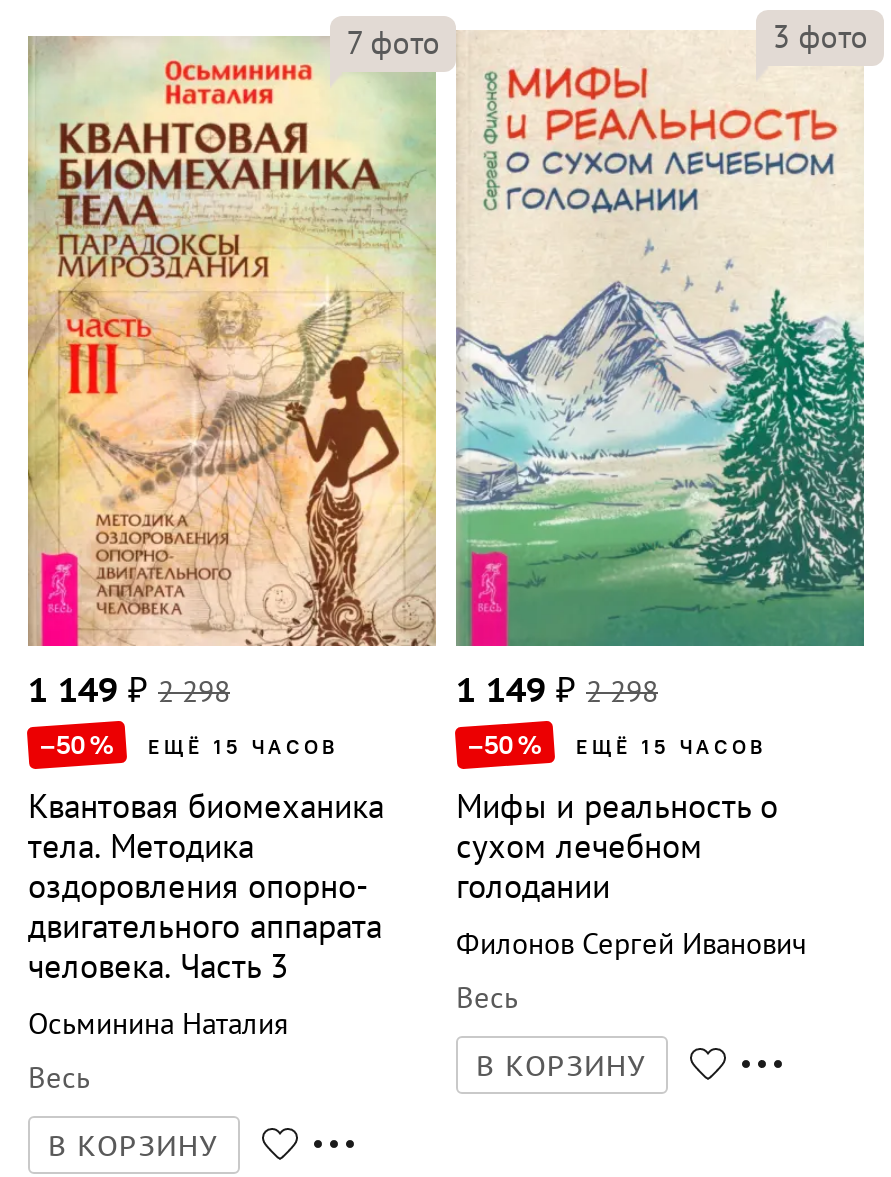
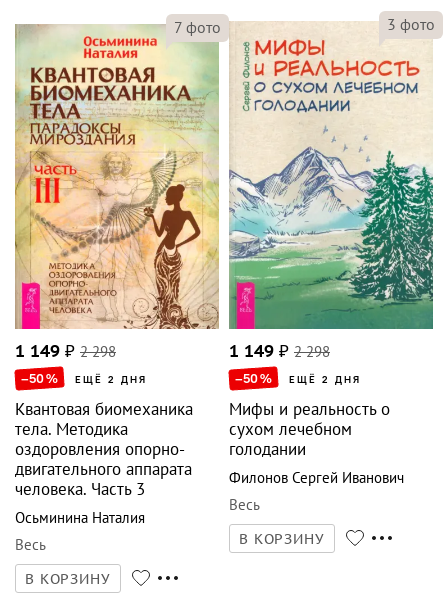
[40,729,338,761] –50 % ЕЩЁ 15 ЧАСОВ -> [21,370,147,386] –50 % ЕЩЁ 2 ДНЯ
[468,729,766,761] –50 % ЕЩЁ 15 ЧАСОВ -> [235,370,361,386] –50 % ЕЩЁ 2 ДНЯ

